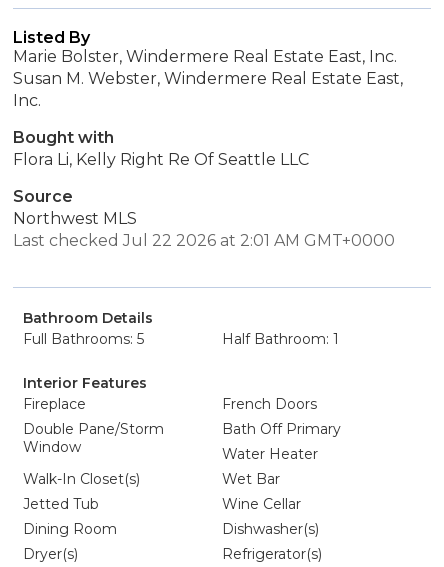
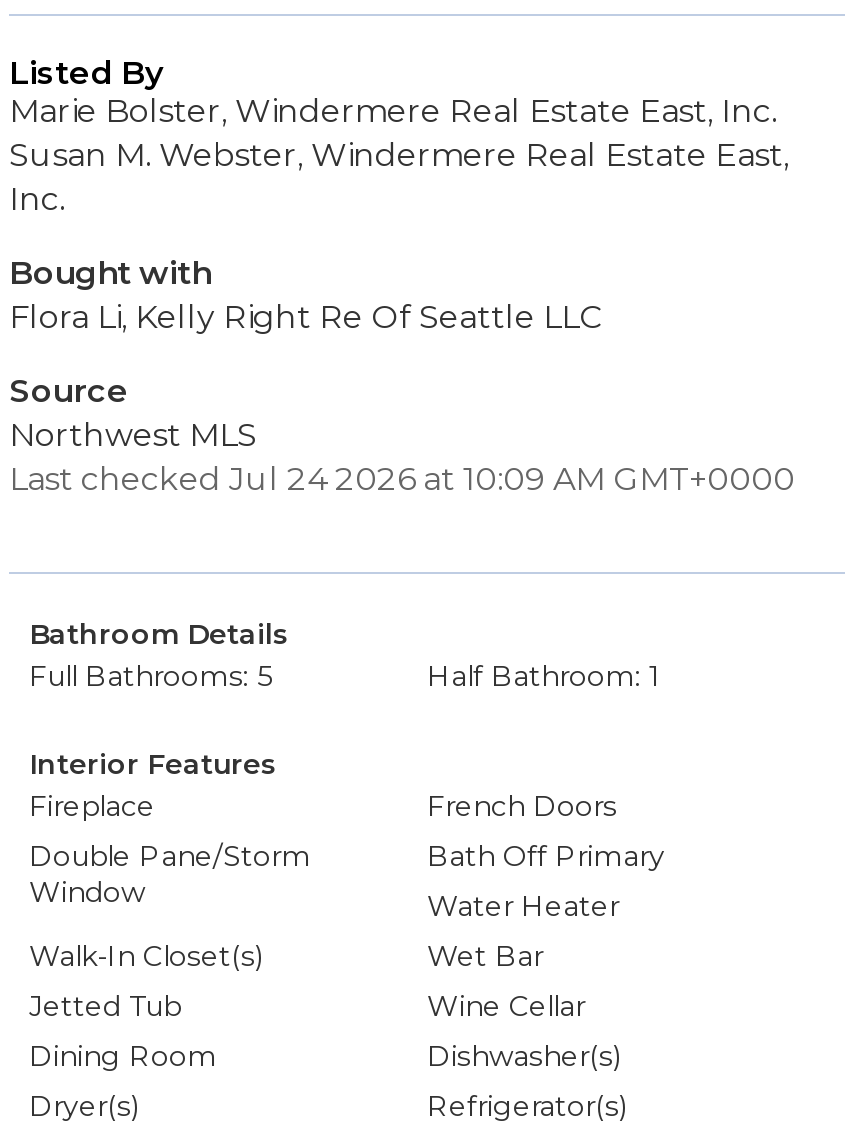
[13,231,395,250] Last checked Jul 22 2026 at 2:01 AM GMT+0000 -> [9,460,795,498] Last checked Jul 24 2026 at 10:09 AM GMT+0000

